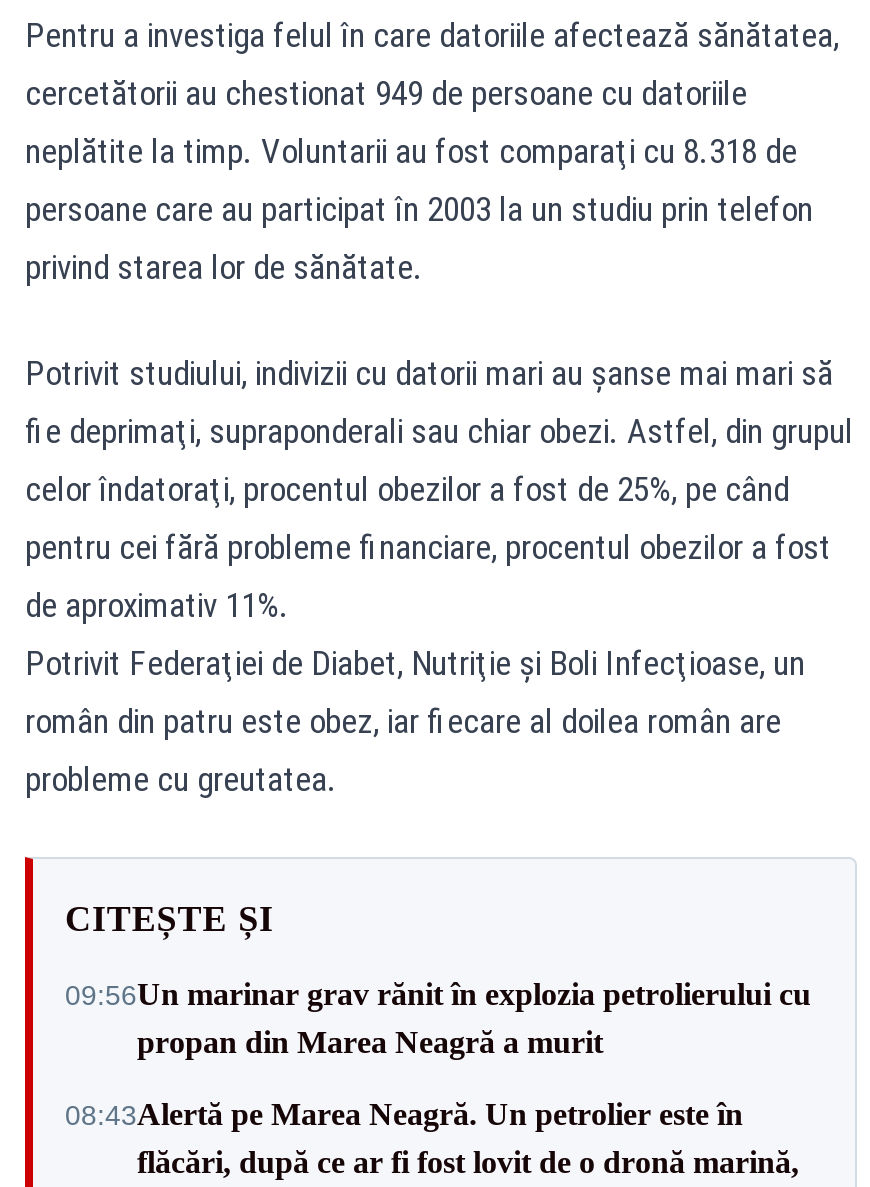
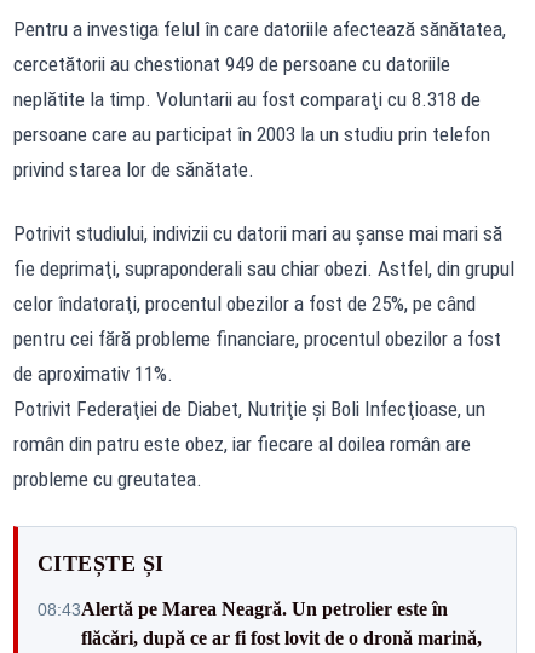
[65,977,811,1059] 09:56Un marinar grav rănit în explozia petrolierului cu | propan din Marea Neagră a murit -> none

